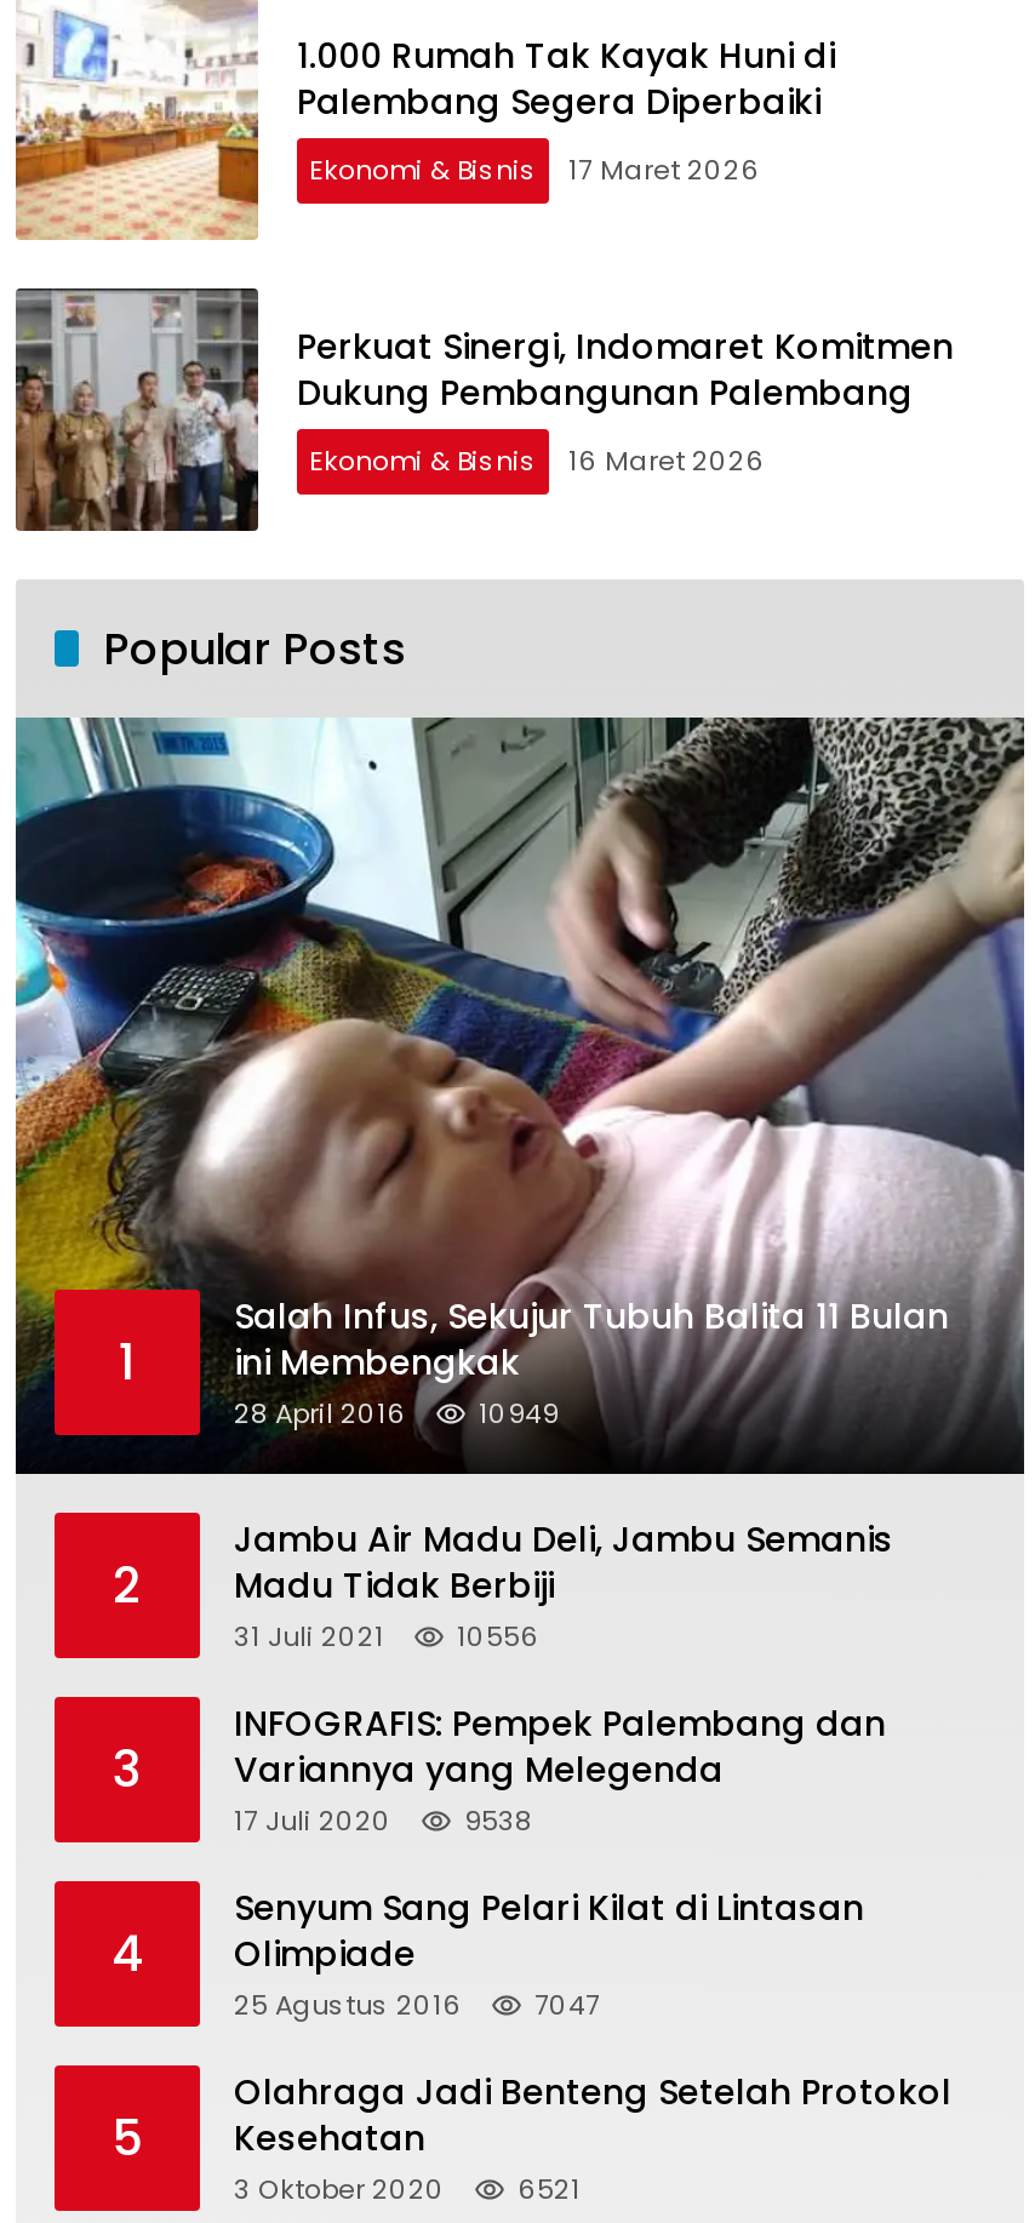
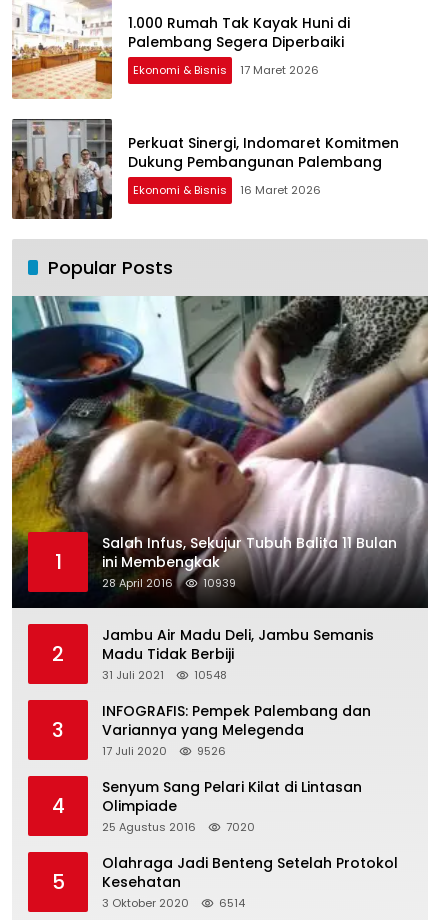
[234,1393,559,1432] 28 April 2016 10949 -> [102,575,236,591] 28 April 2016 10939
[234,1616,539,1655] 31 Juli 2021 10556 -> [102,667,227,683] 31 Juli 2021 10548
[234,1801,532,1839] 17 Juli 2020 9538 -> [102,743,226,759] 17 Juli 2020 9526
[234,1985,600,2024] 25 Agustus 2016 7047 -> [102,819,255,835] 25 Agustus 2016 7020
[234,2169,581,2208] 3 Oktober 2020 6521 -> [102,895,245,911] 3 Oktober 2020 6514

